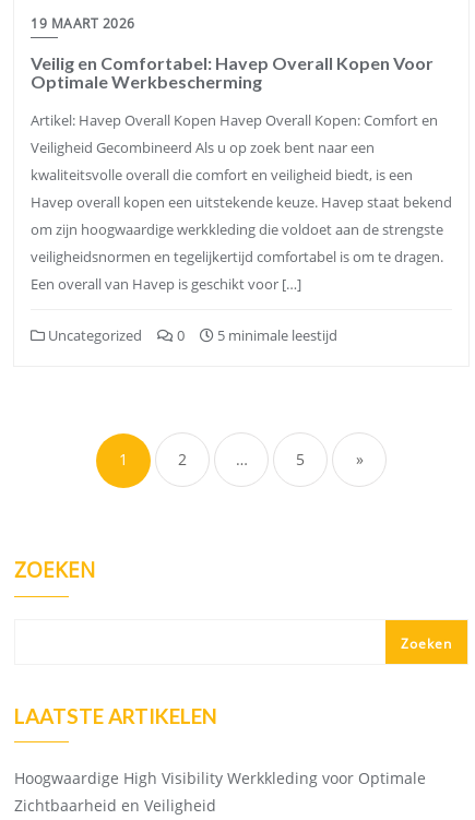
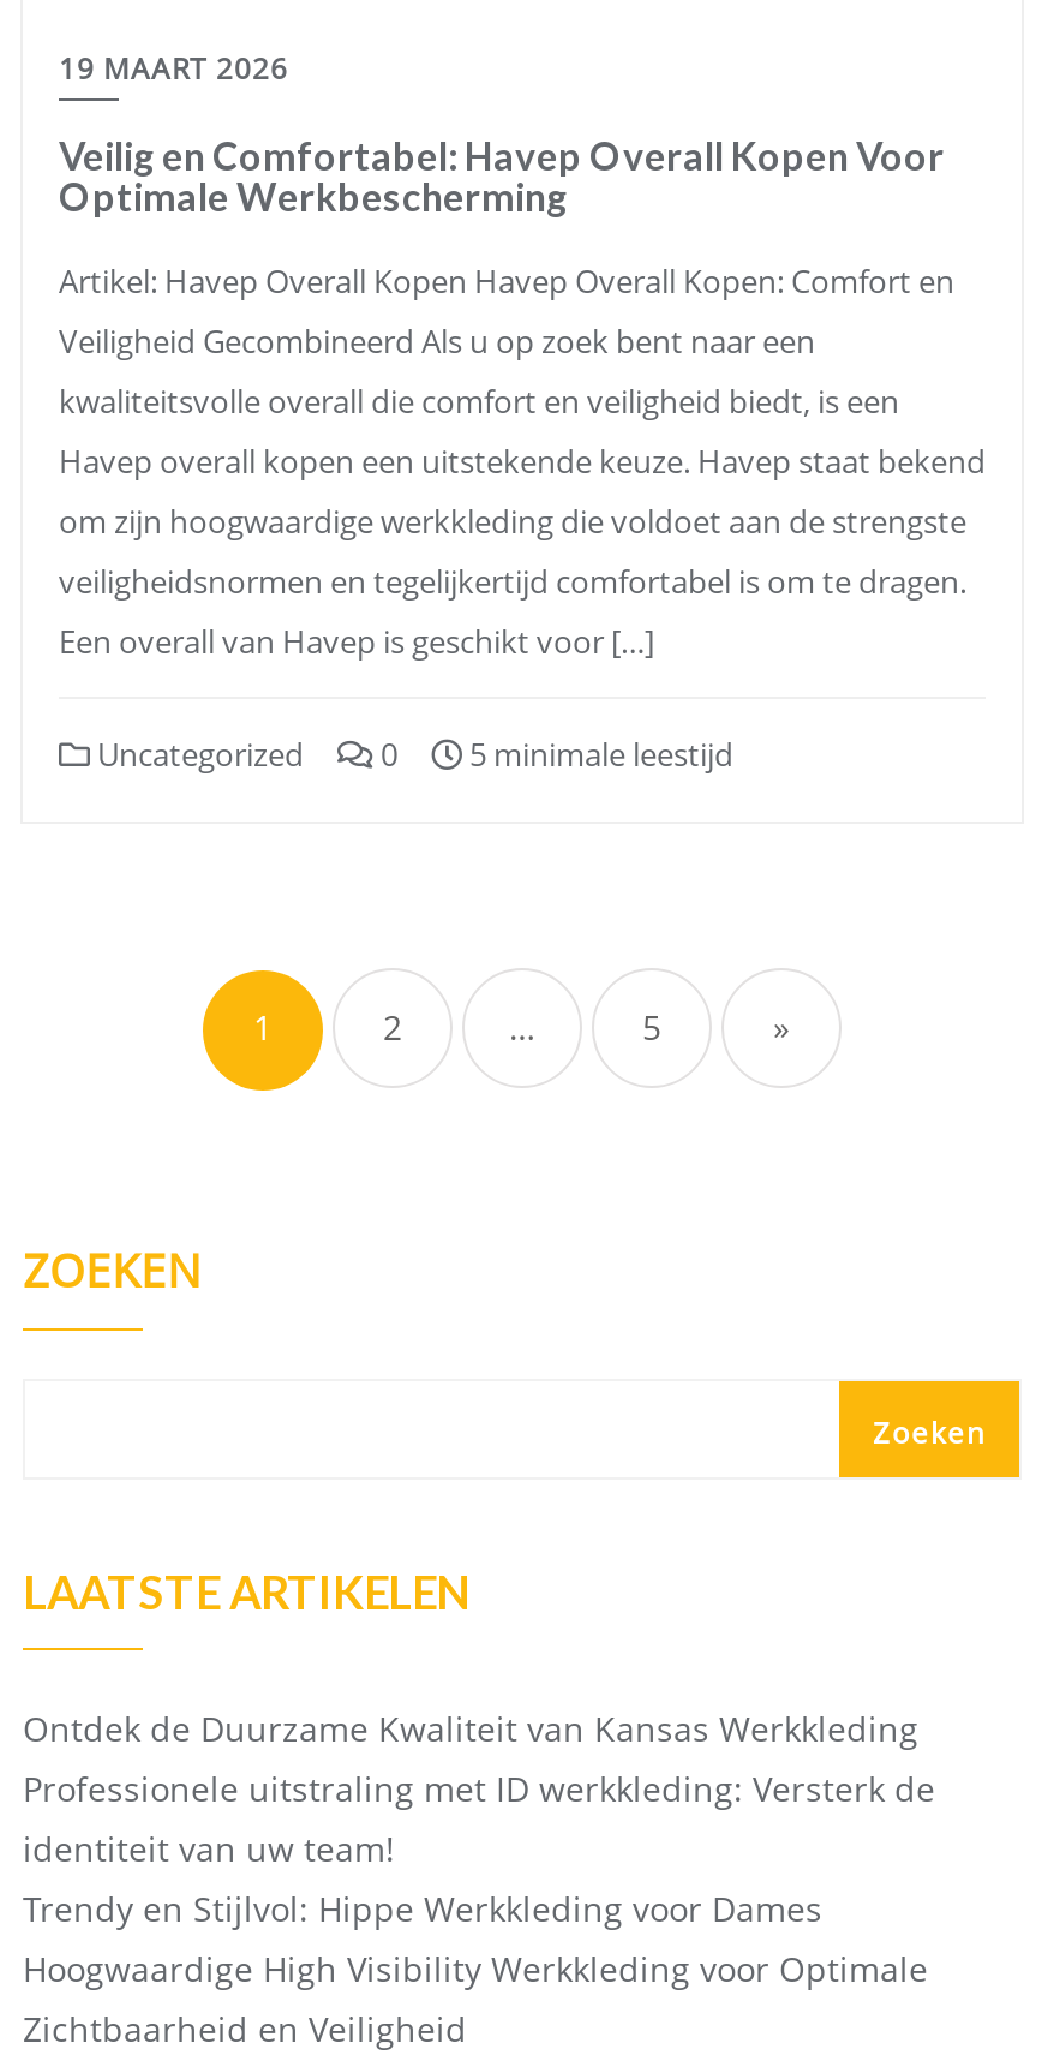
none -> [23,1705,935,1931] Ontdek de Duurzame Kwaliteit van Kansas Werkkleding | Professionele uitstraling met ID werkkleding: Versterk de | identiteit van uw team! | Trendy en Stijlvol: Hippe Werkkleding voor Dames

